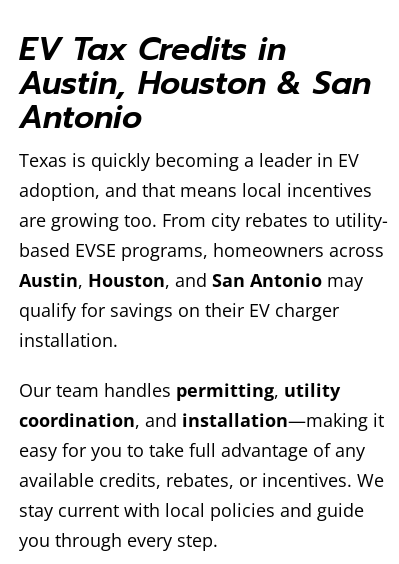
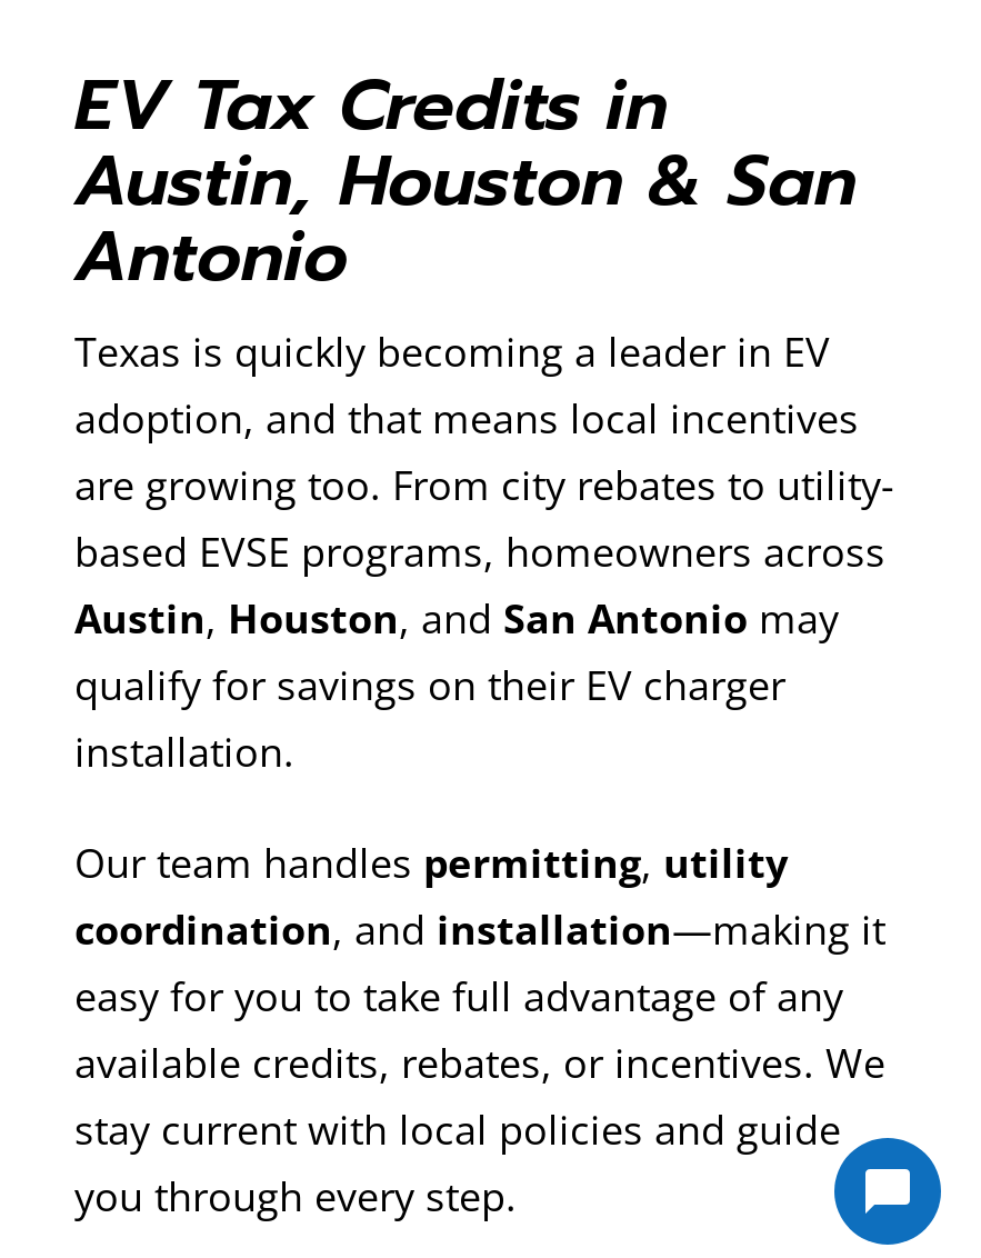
none -> [832,1136,943,1247] [image]

